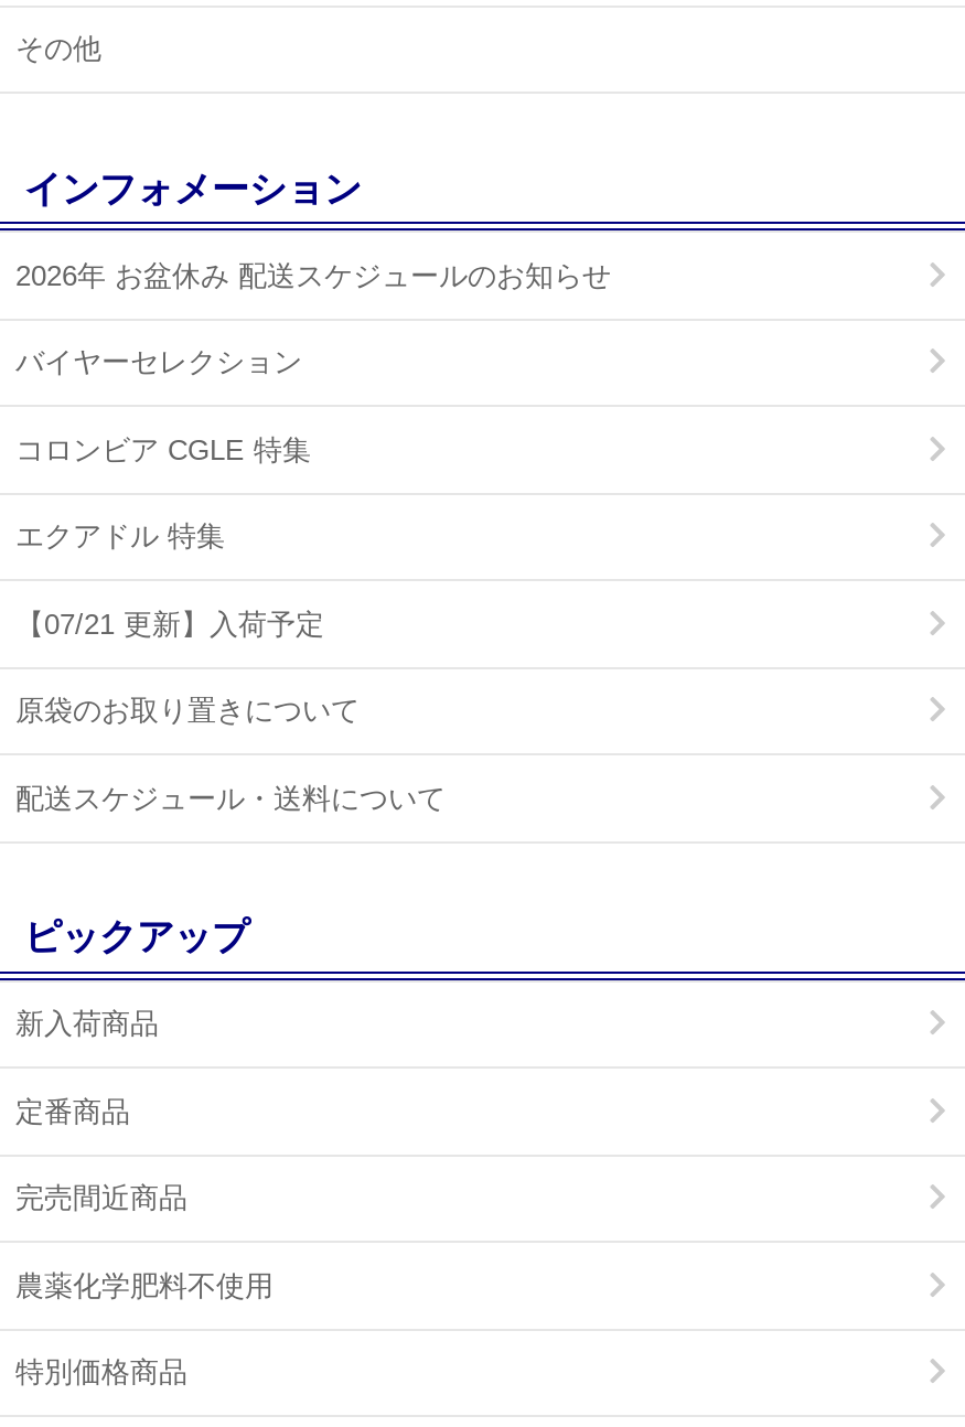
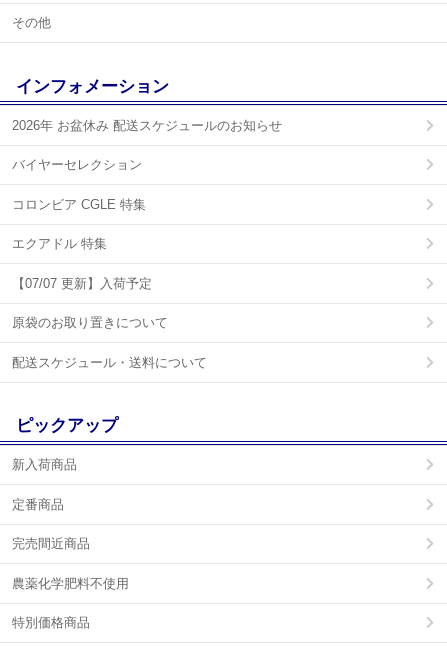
[15,607,324,640] 【07/21 更新】入荷予定 -> [12,276,152,291] 【07/07 更新】入荷予定

